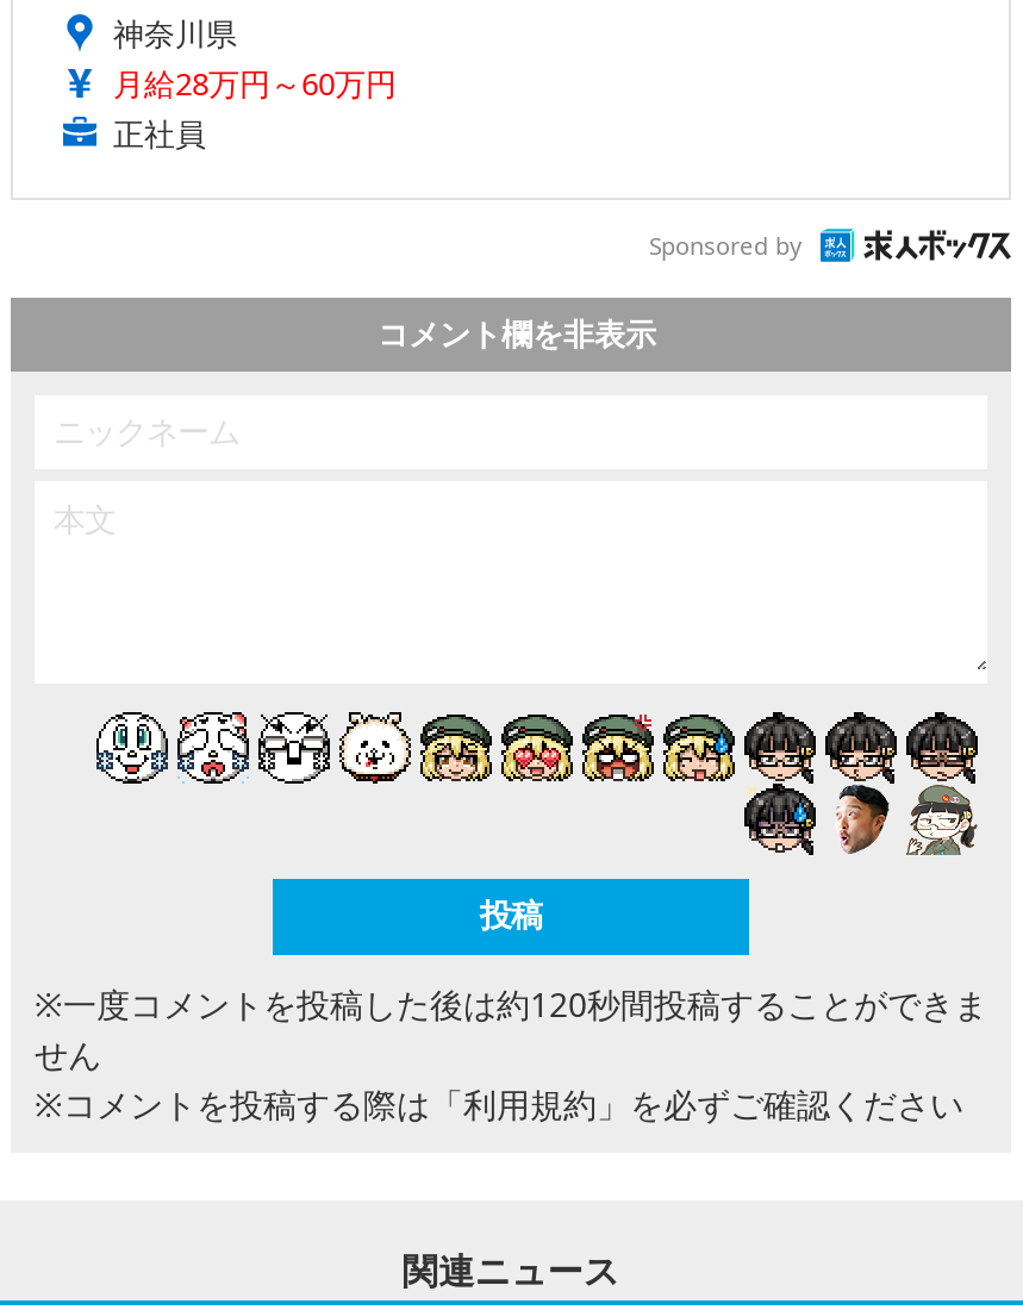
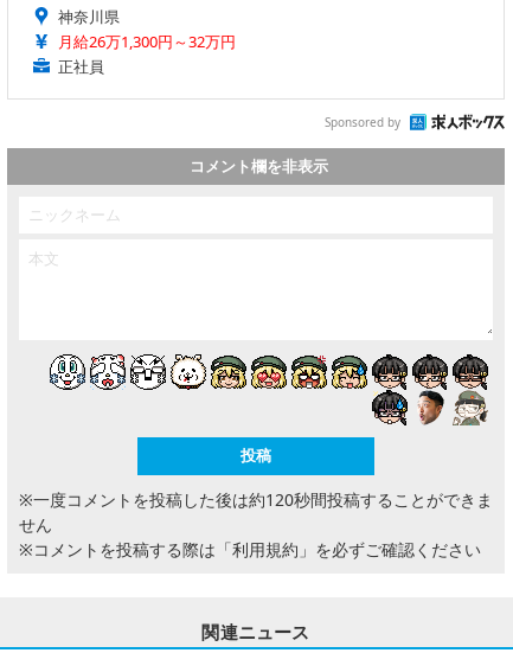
[113,62,397,105] 月給28万円～60万円 -> [58,31,236,52] 月給26万1,300円～32万円

